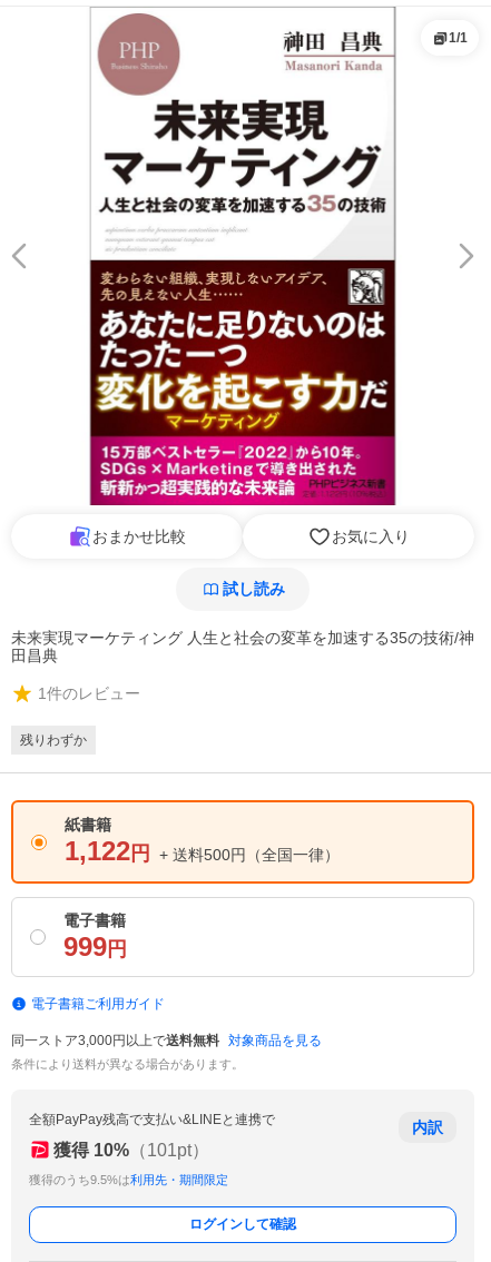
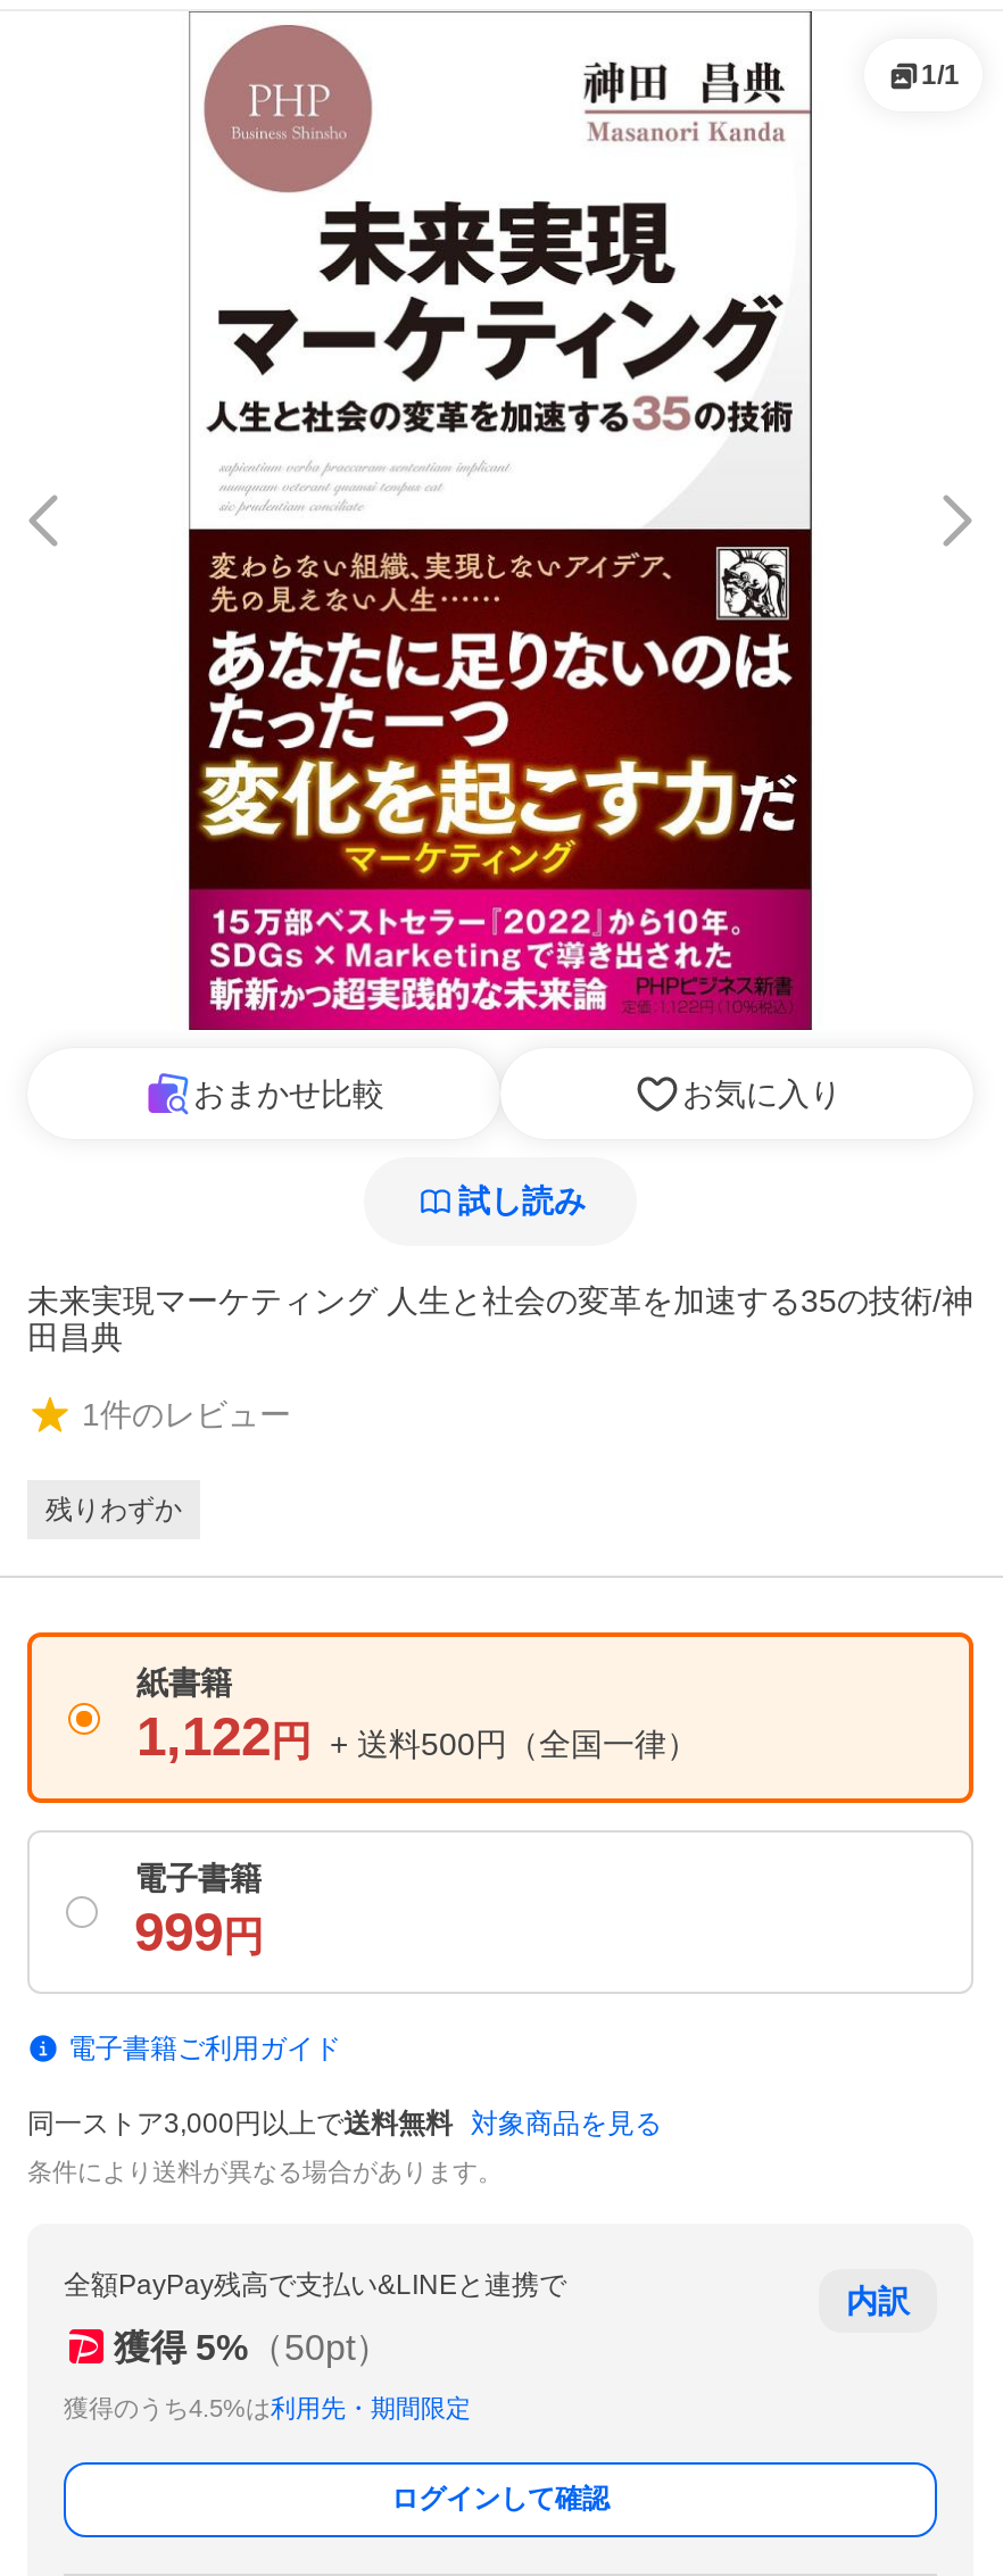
[53,1140,209,1159] 獲得 10%（101pt） -> [114,2327,391,2366] 獲得 5%（50pt）
[29,1173,228,1186] 獲得のうち9.5%は利用先・期間限定 -> [64,2394,471,2421] 獲得のうち4.5%は利用先・期間限定

